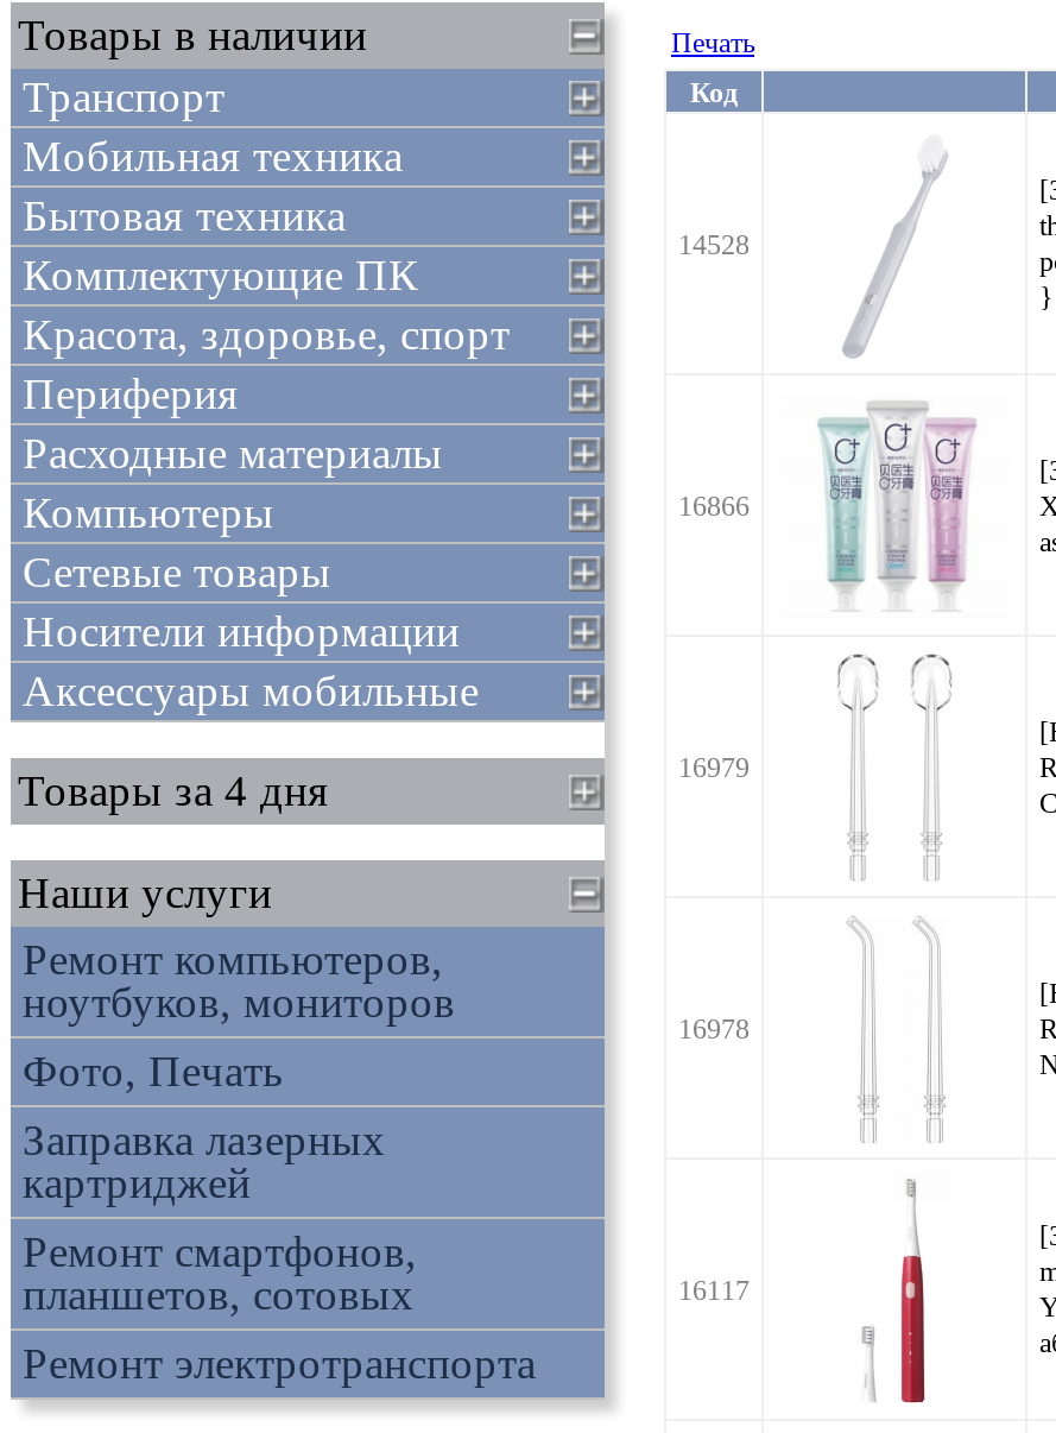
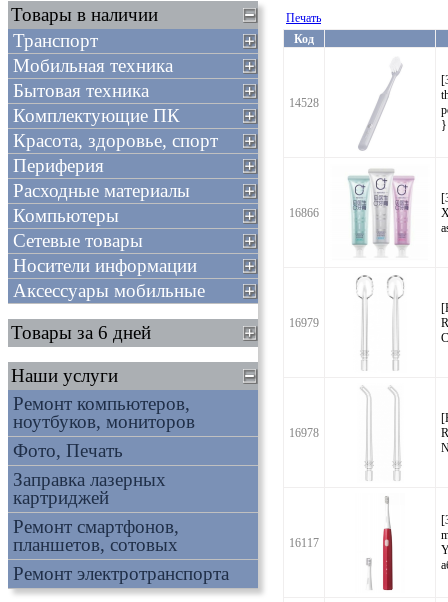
[18,765,329,815] Товары за 4 дня -> [11,322,151,343] Товары за 6 дней

